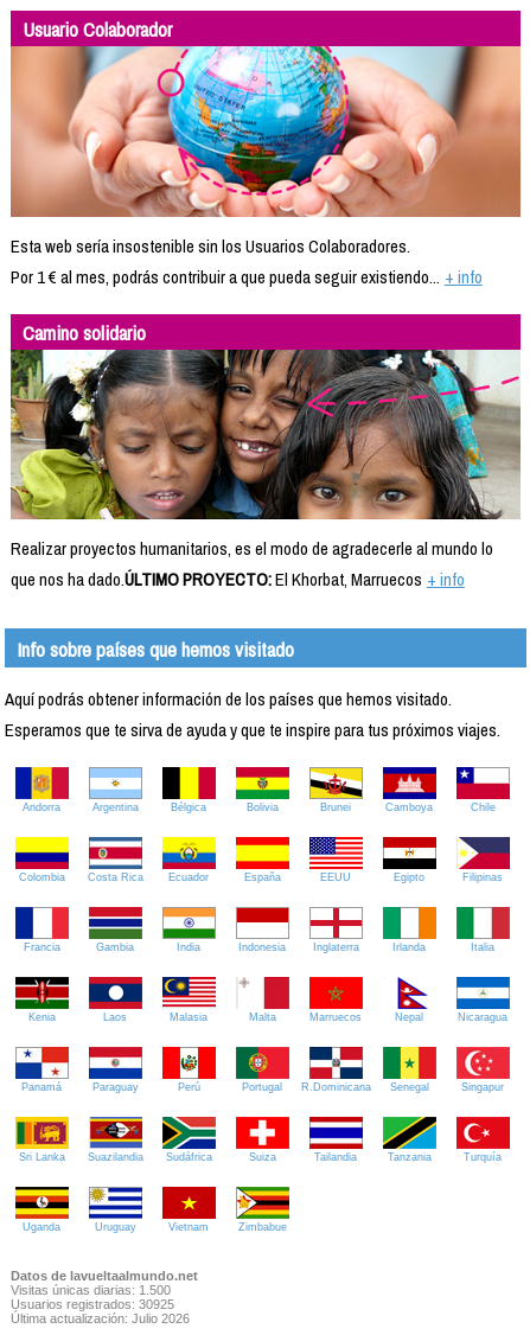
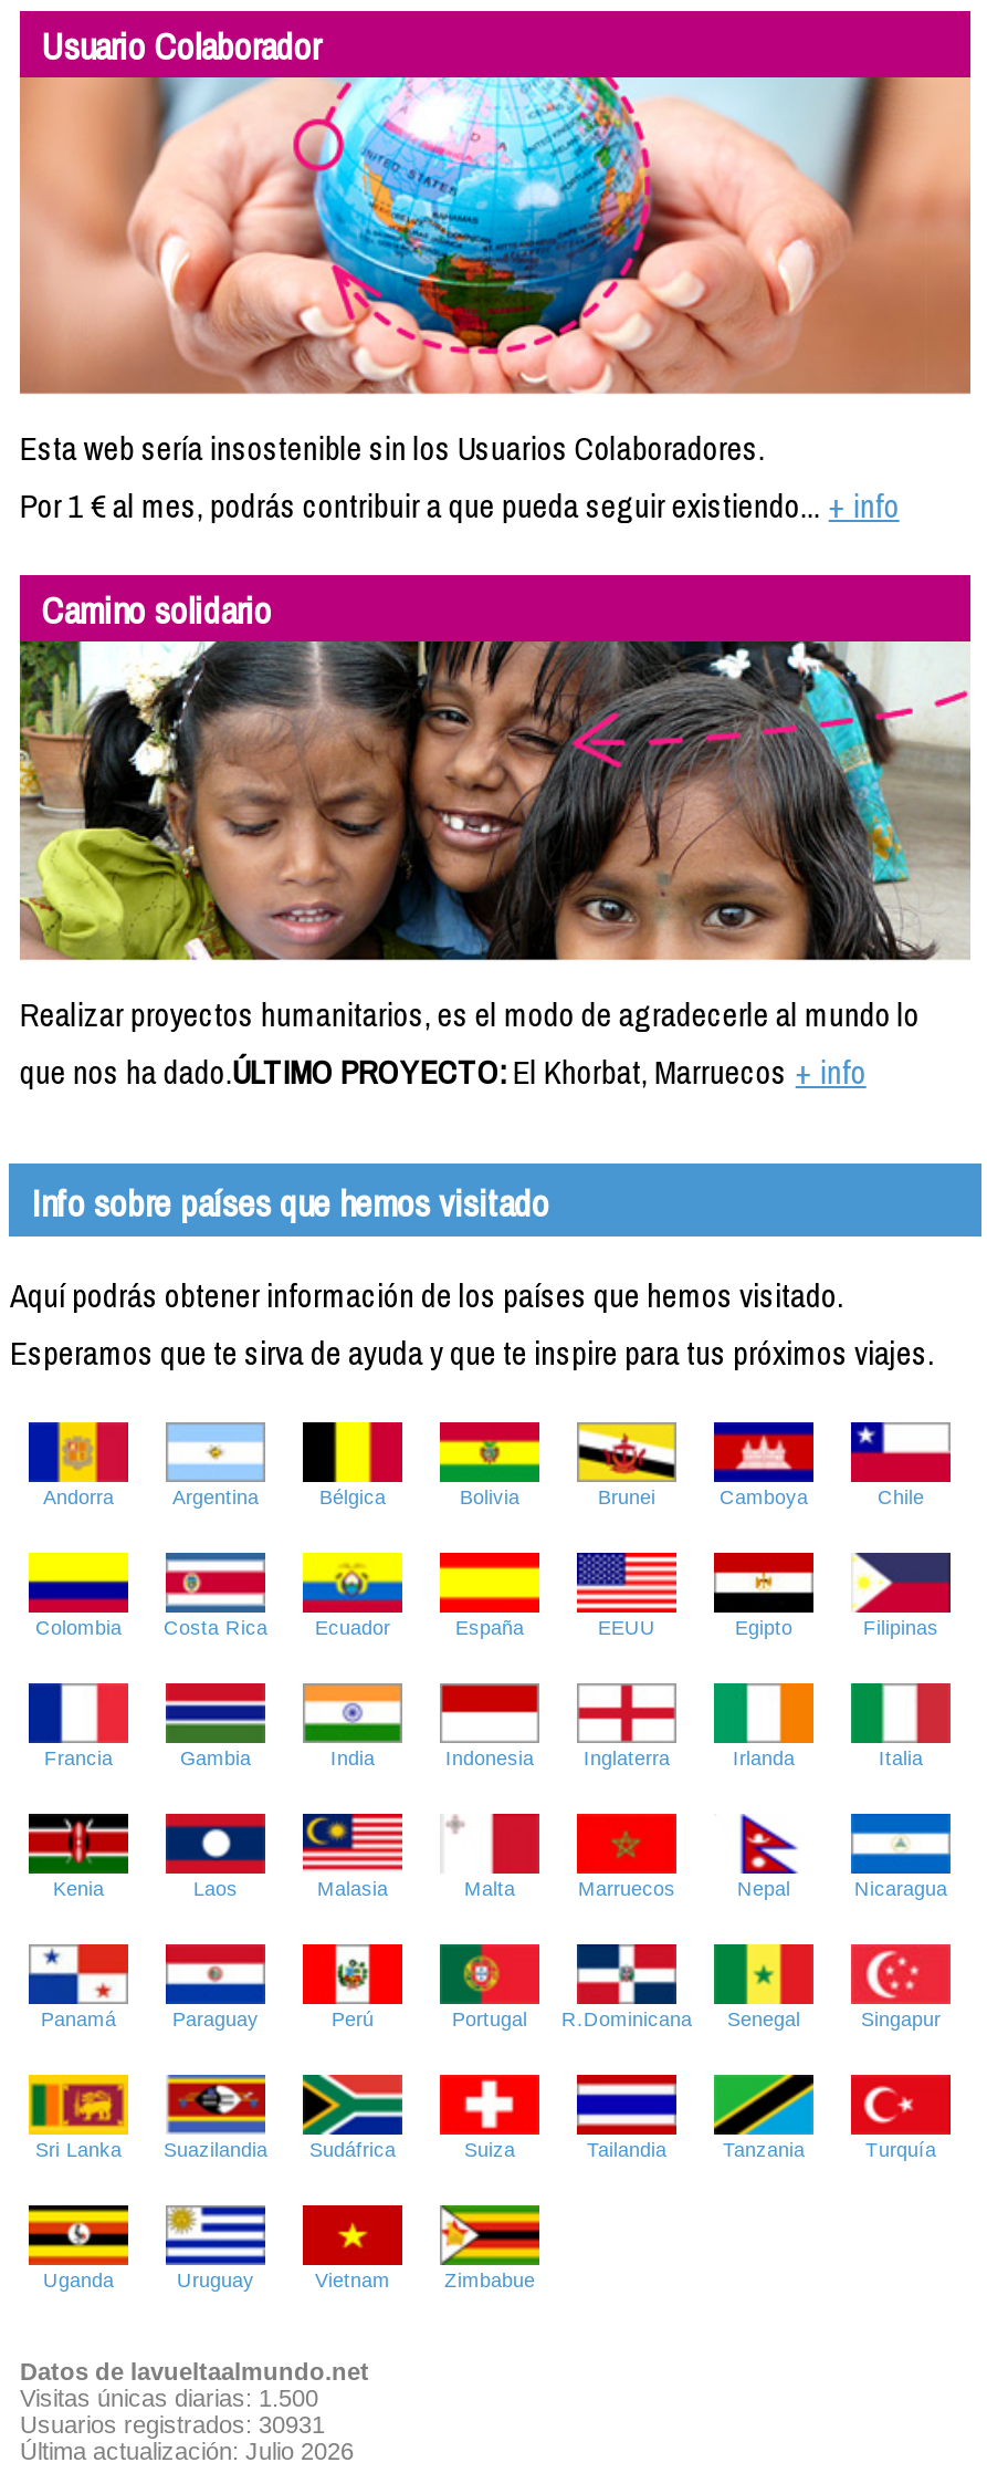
[11,1298,174,1312] Usuarios registrados: 30925 -> [20,2410,325,2436] Usuarios registrados: 30931

